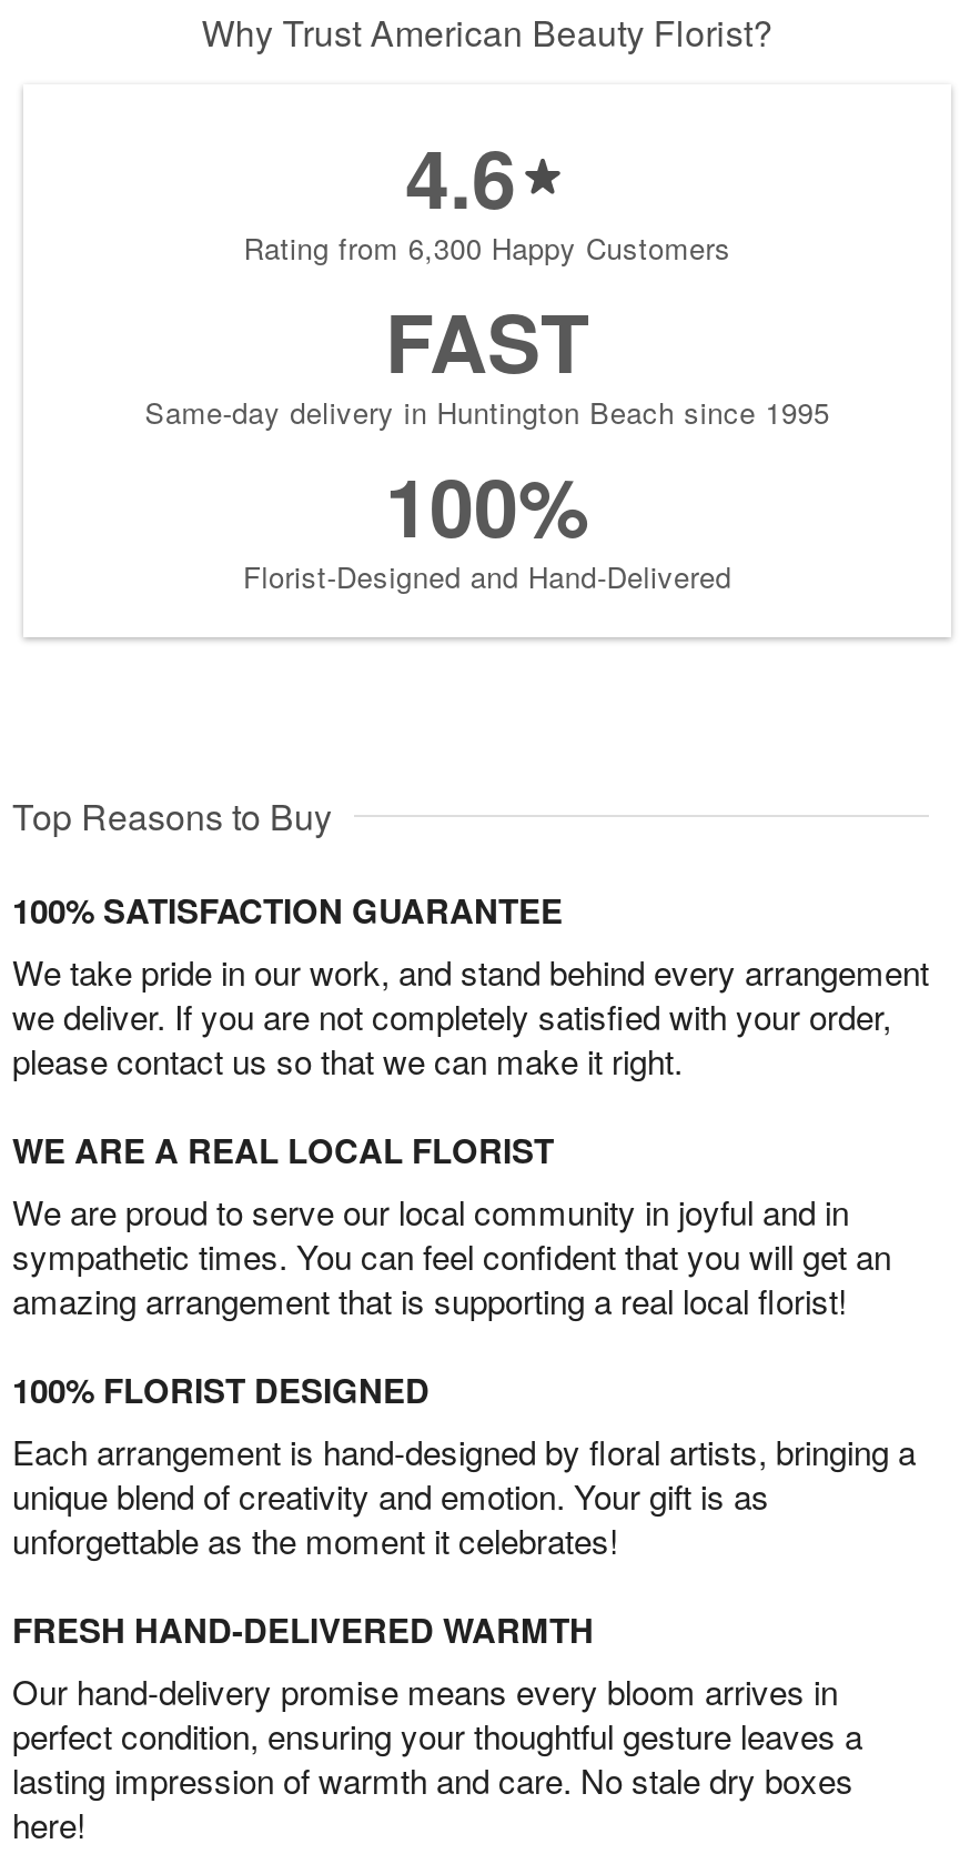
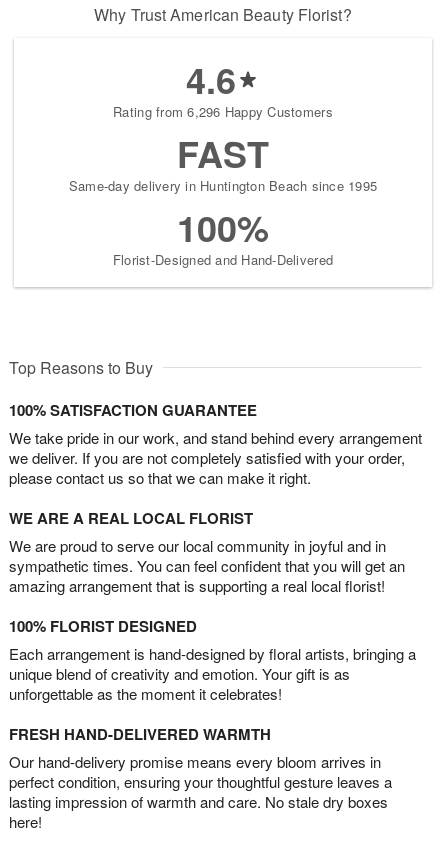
[244,227,731,270] Rating from 6,300 Happy Customers -> [113,102,333,121] Rating from 6,296 Happy Customers

